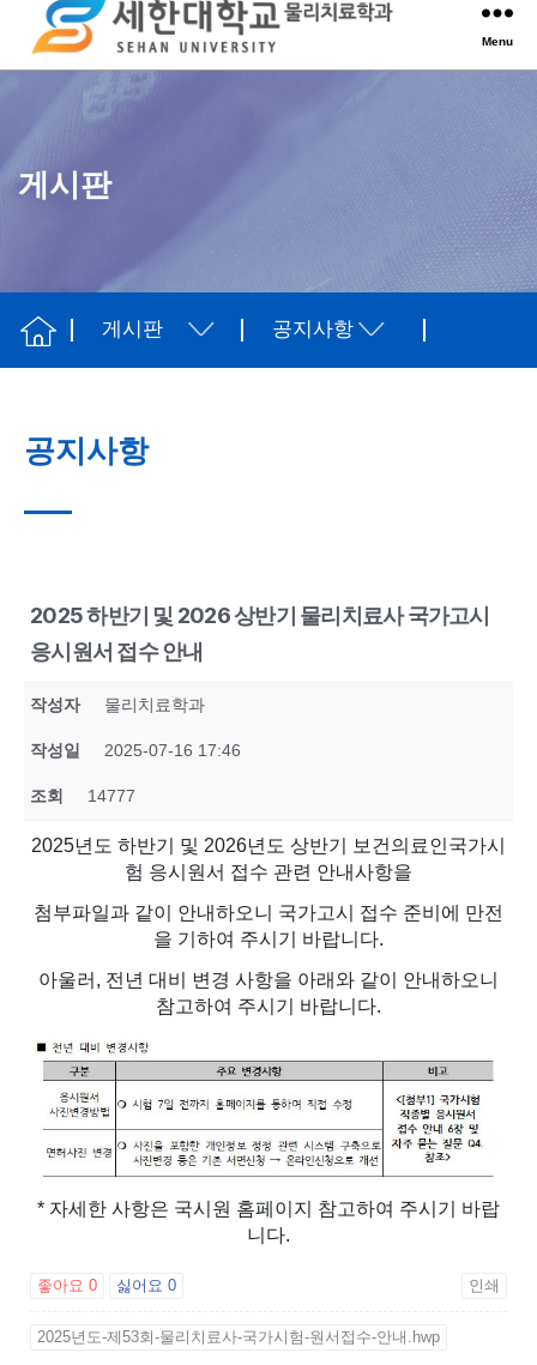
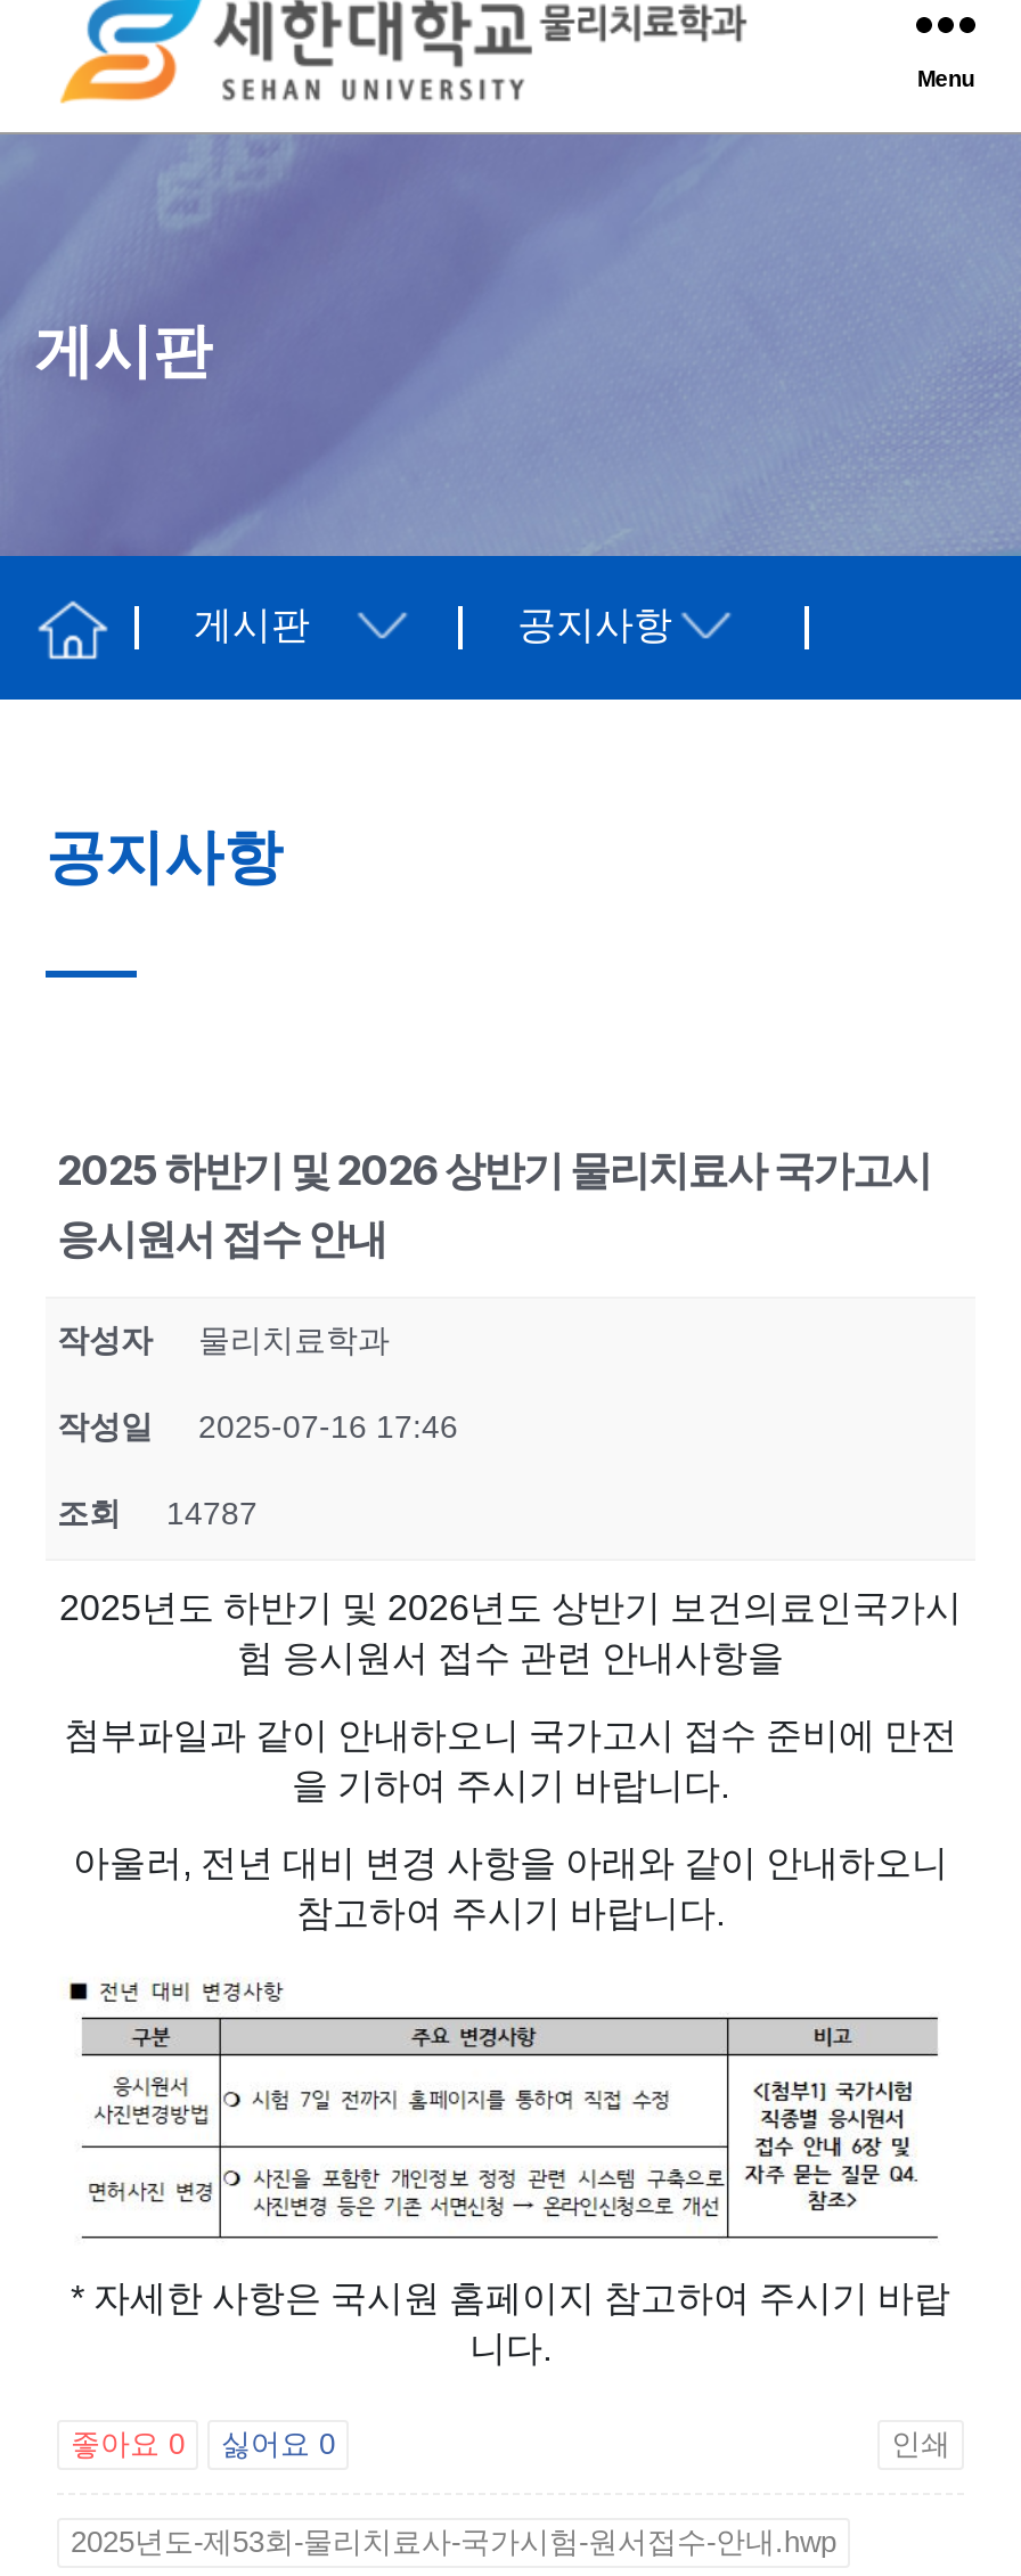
[30,786,135,805] 조회 14777 -> [57,1495,258,1531] 조회 14787

